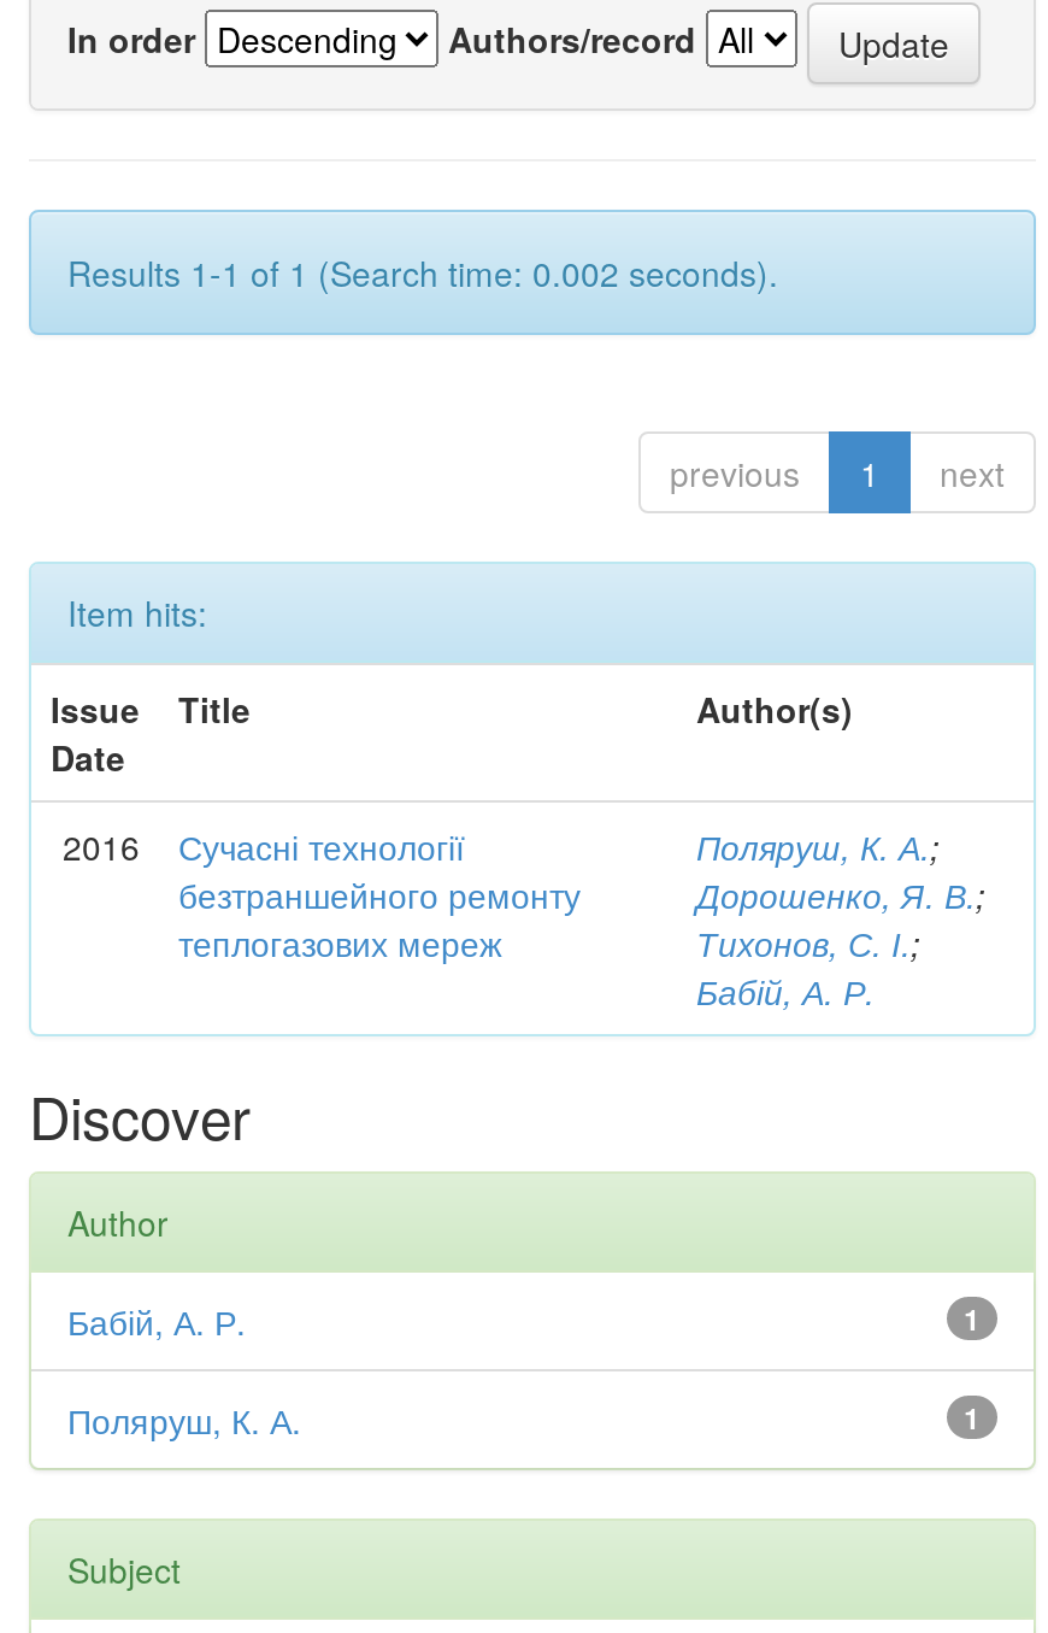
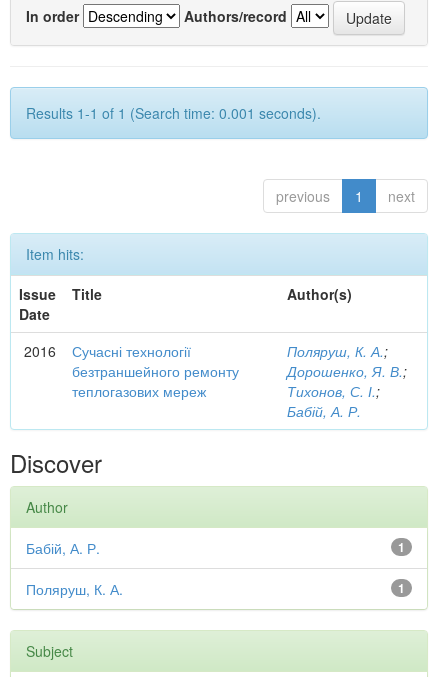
[67,248,778,296] Results 1-1 of 1 (Search time: 0.002 seconds). -> [26,103,321,123] Results 1-1 of 1 (Search time: 0.001 seconds).

